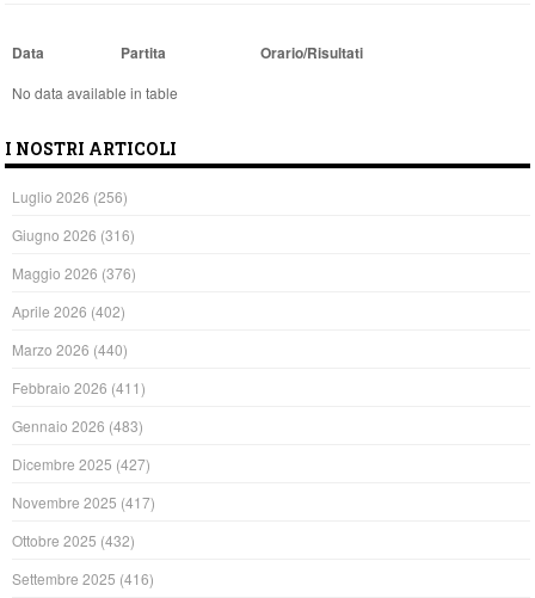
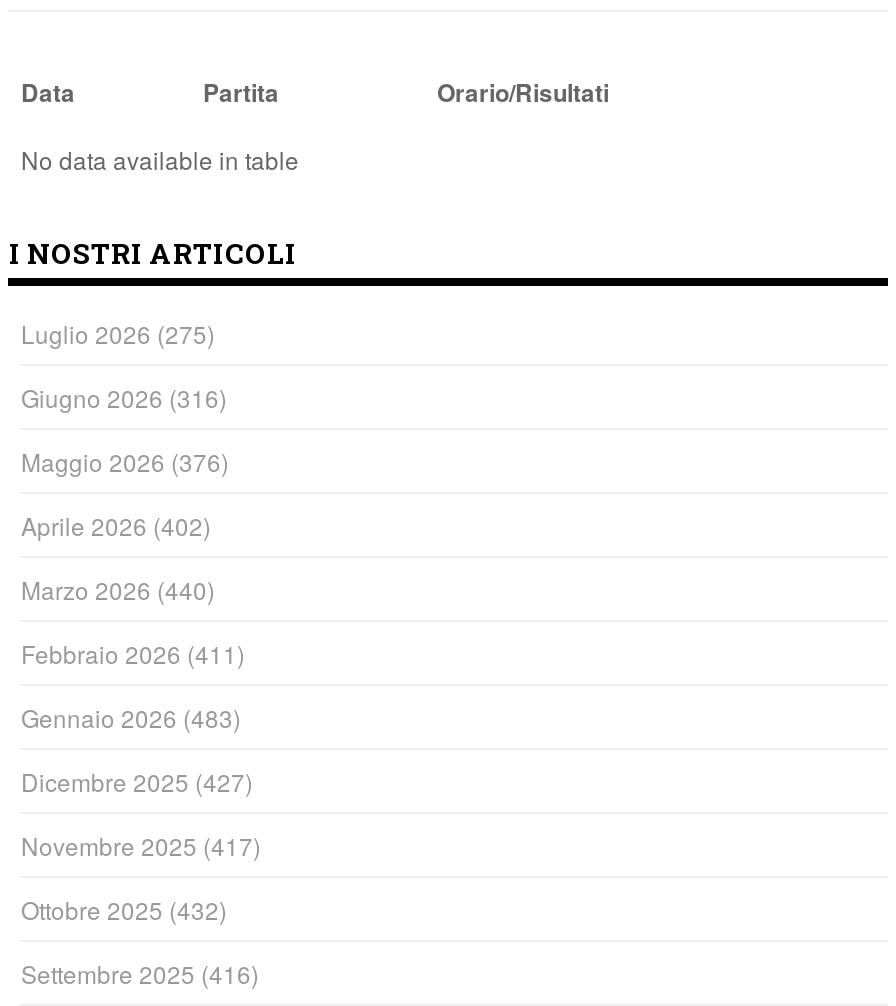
[13,186,128,206] Luglio 2026 (256) -> [21,316,215,350] Luglio 2026 (275)

